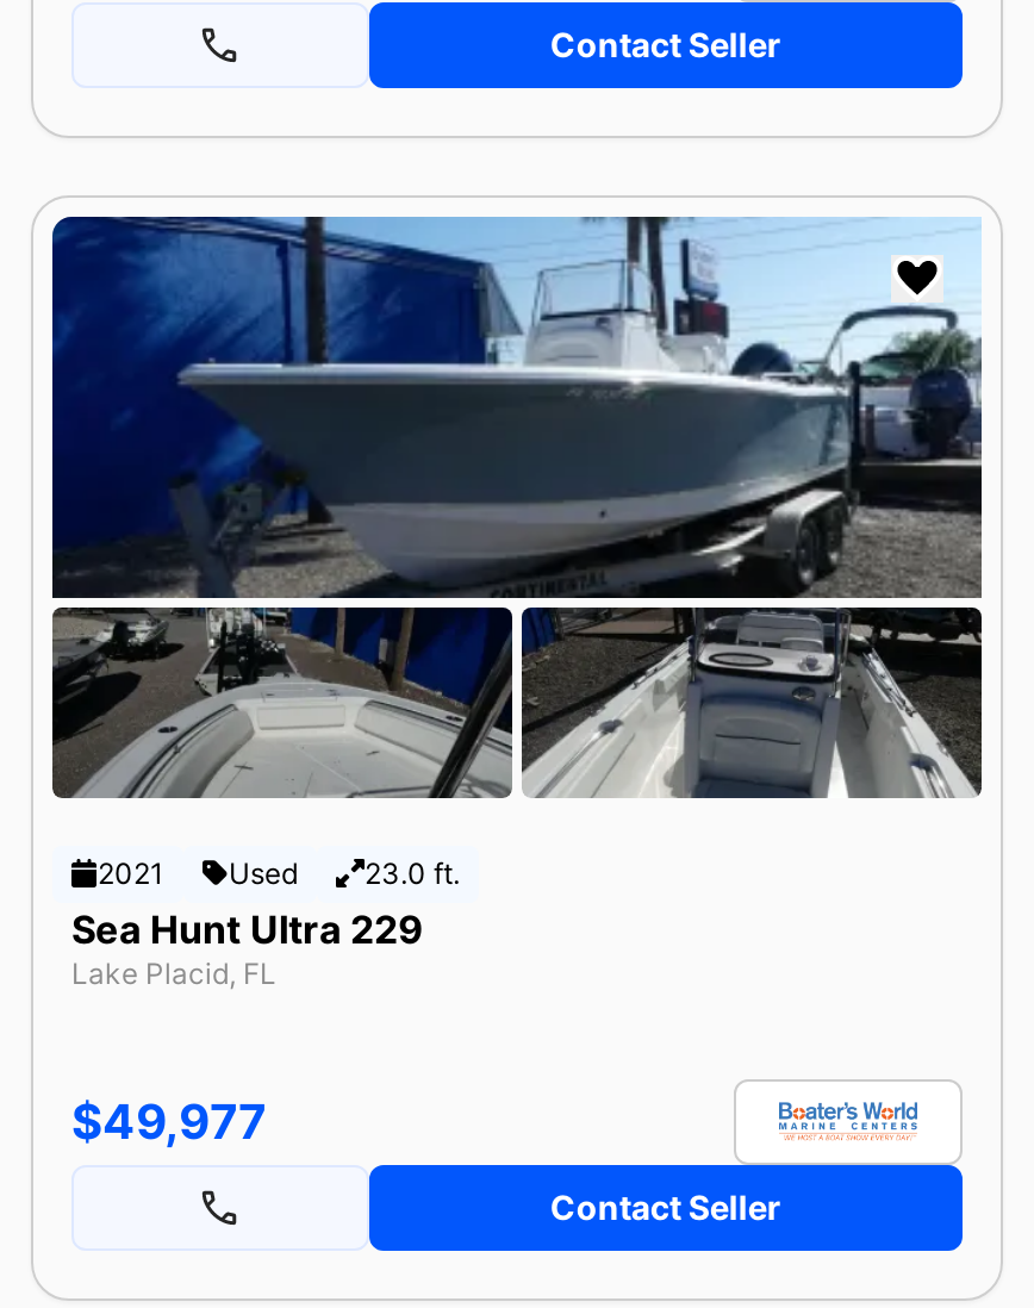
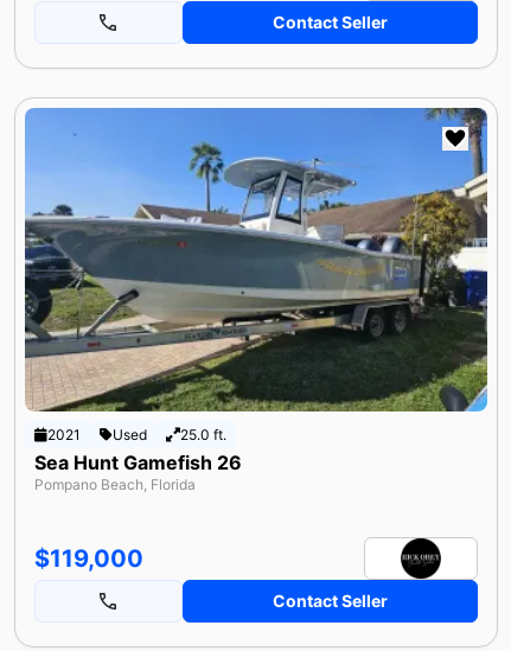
[50,214,984,992] [image] | 23.0 ft. | Sea Hunt Ultra 229 | Lake Placid, FL -> [24,107,488,494] [image] | 25.0 ft. | Sea Hunt Gamefish 26 | Pompano Beach, Florida
[71,1094,267,1151] $49,977 -> [34,545,143,573] $119,000
[777,1082,920,1165] [image] -> [387,537,455,580] [image]

